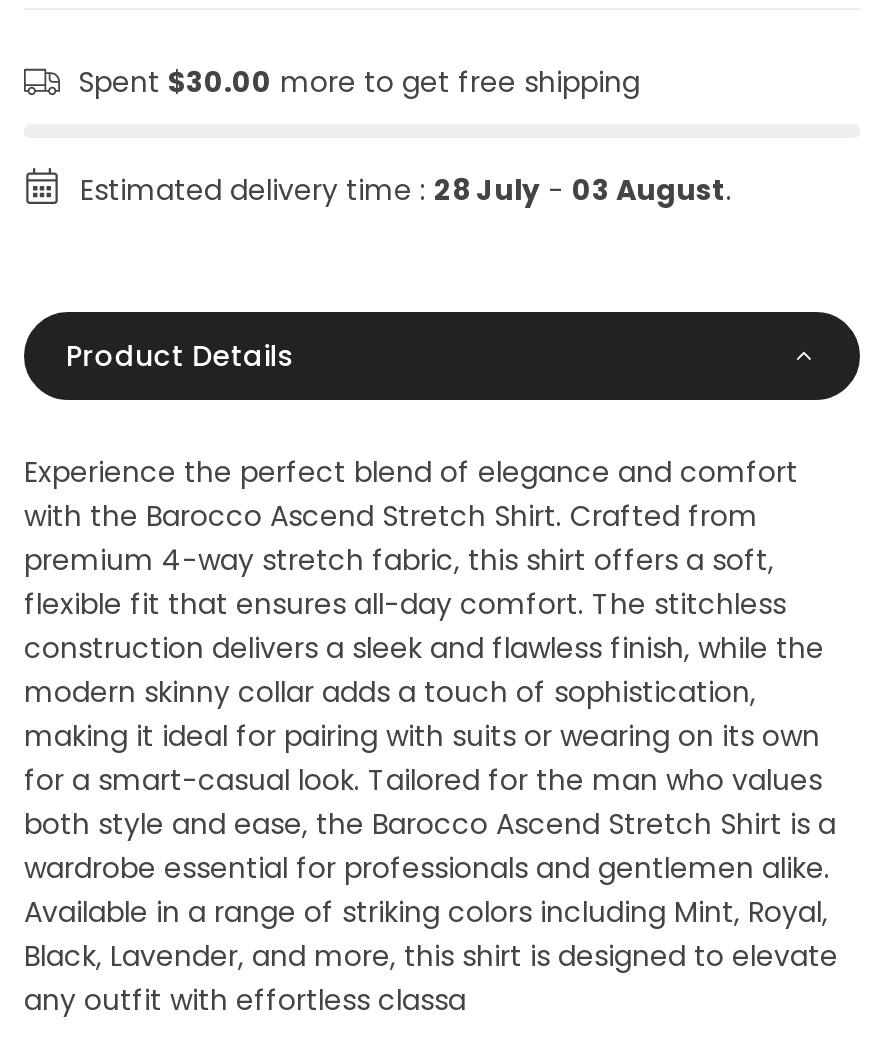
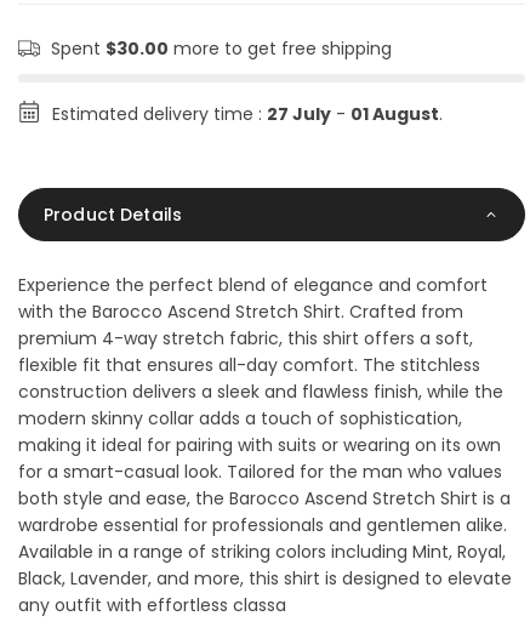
[80,170,732,210] Estimated delivery time : 28 July - 03 August. -> [52,102,443,126] Estimated delivery time : 27 July - 01 August.

